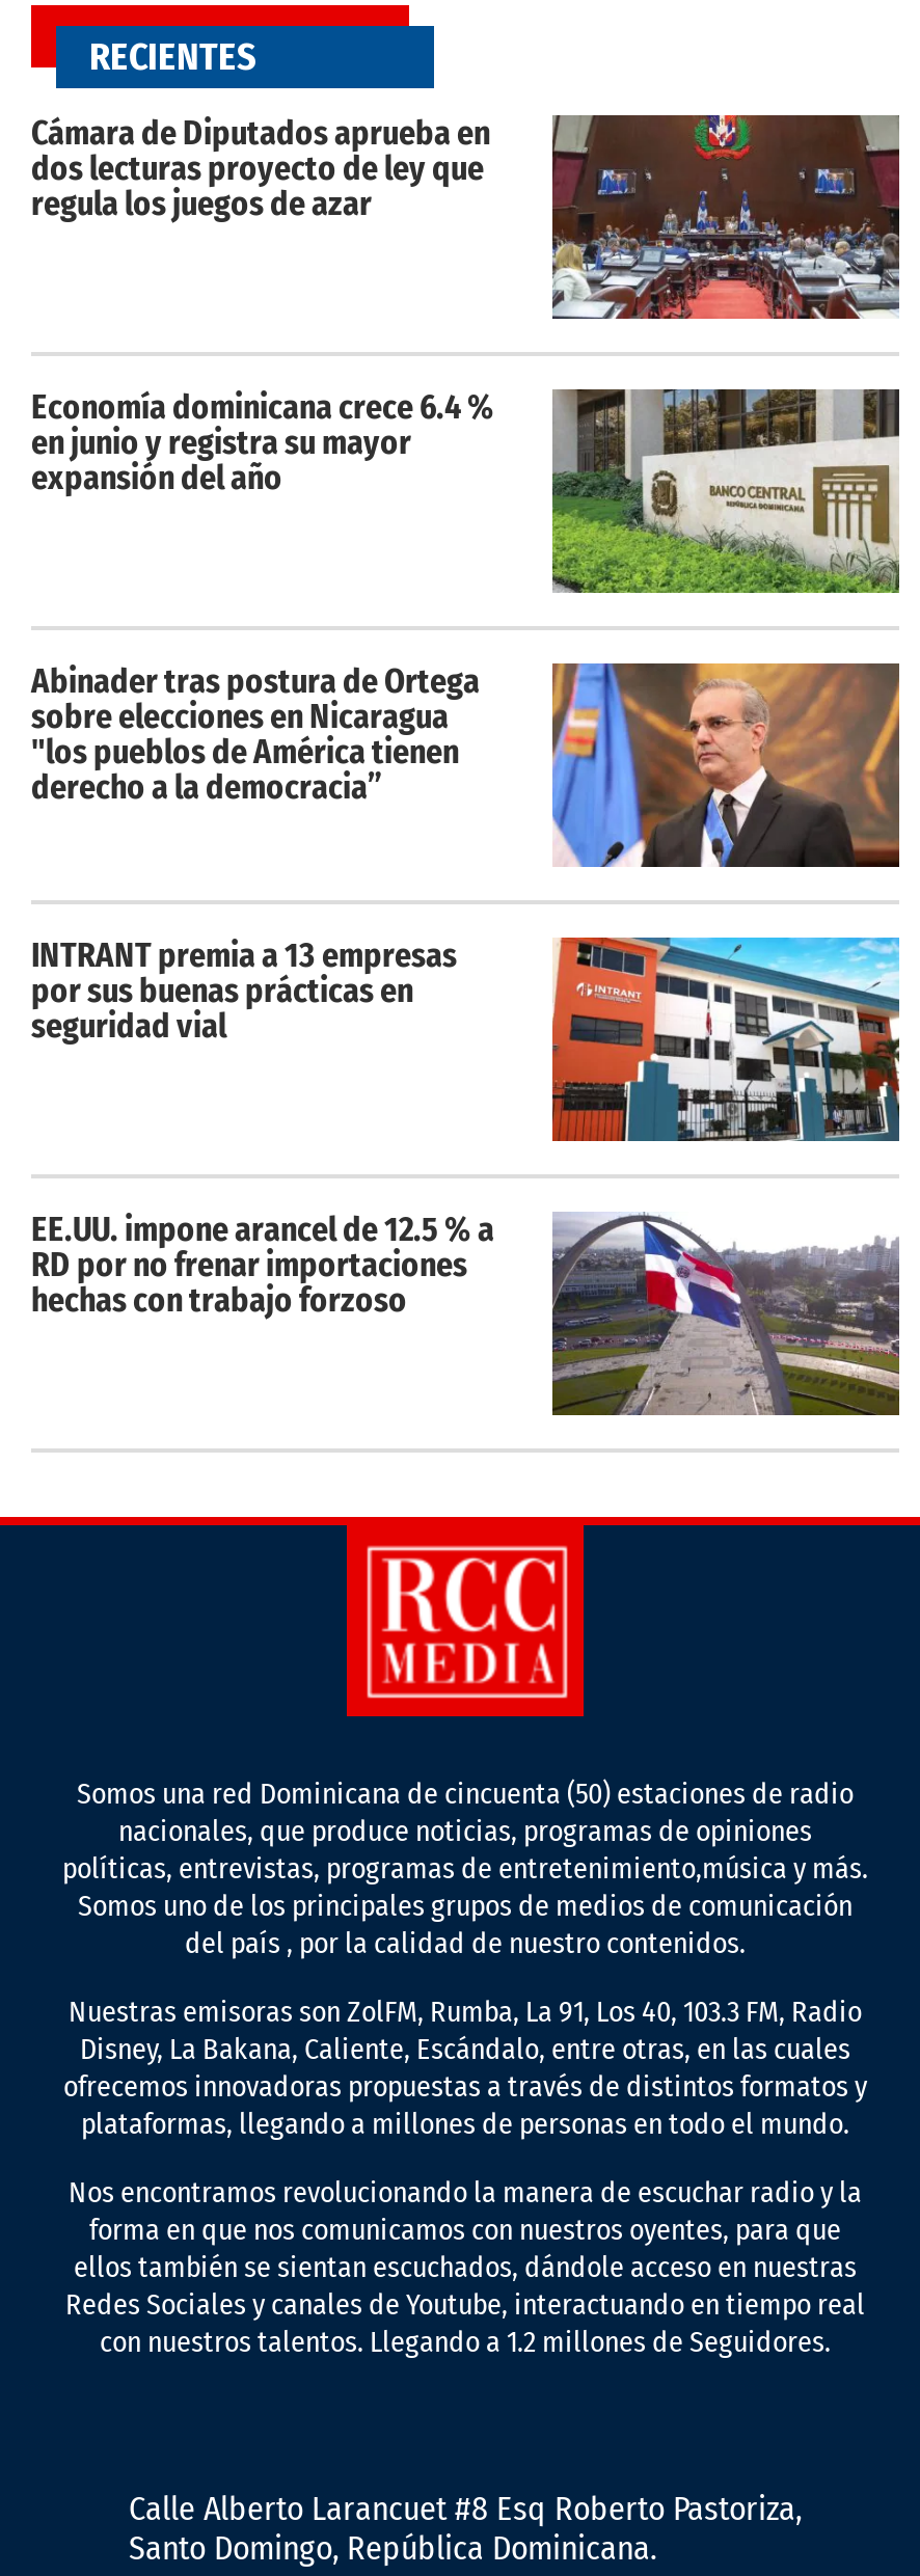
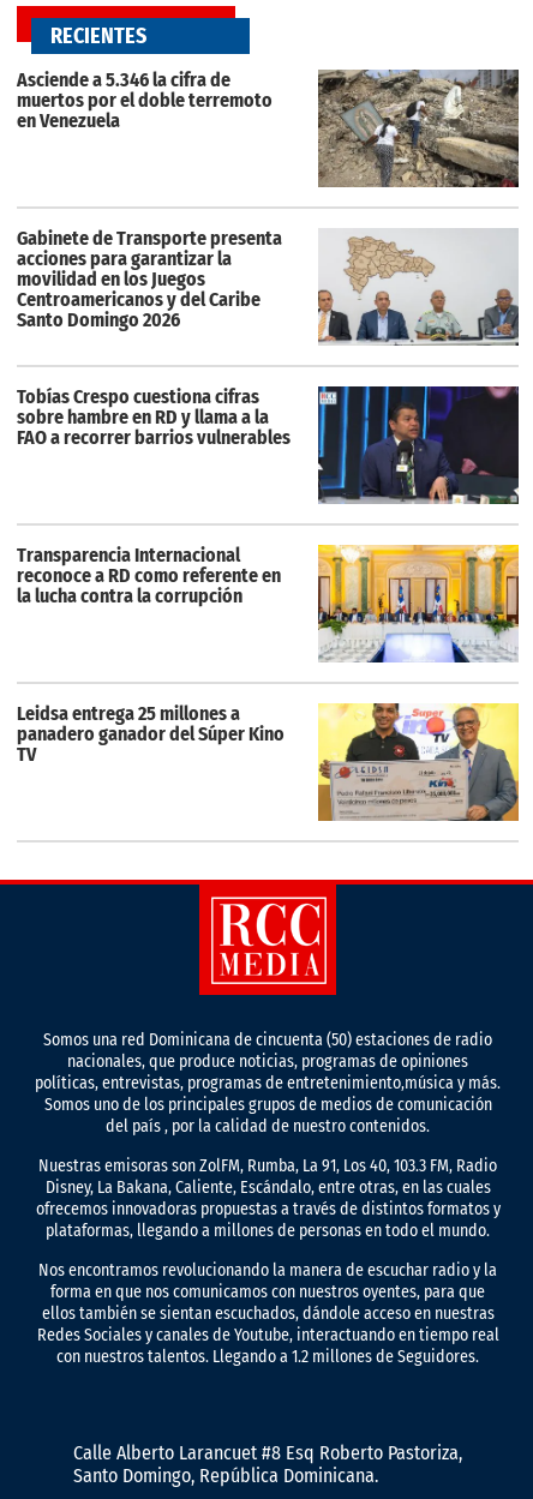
[31,113,899,319] [image] | Cámara de Diputados aprueba en | dos lecturas proyecto de ley que | regula los juegos de azar -> [17,68,520,188] [image] | Asciende a 5.346 la cifra de | muertos por el doble terremoto | en Venezuela
[31,387,901,595] [image] | Economía dominicana crece 6.4 % | en junio y registra su mayor | expansión del año -> [17,227,519,346] [image] | Gabinete de Transporte presenta | acciones para garantizar la | movilidad en los Juegos | Centroamericanos y del Caribe | Santo Domingo 2026
[31,661,901,869] [image] | Abinader tras postura de Ortega | sobre elecciones en Nicaragua | "los pueblos de América tienen | derecho a la democracia” -> [17,385,520,504] [image] | Tobías Crespo cuestiona cifras | sobre hambre en RD y llama a la | FAO a recorrer barrios vulnerables
[31,935,457,1045] INTRANT premia a 13 empresas | por sus buenas prácticas en | seguridad vial -> [17,543,281,607] Transparencia Internacional | reconoce a RD como referente en | la lucha contra la corrupción
[550,936,901,1143] [image] -> [317,544,520,662] [image]
[31,1209,901,1417] [image] | EE.UU. impone arancel de 12.5 % a | RD por no frenar importaciones | hechas con trabajo forzoso -> [17,702,520,822] [image] | Leidsa entrega 25 millones a | panadero ganador del Súper Kino | TV

